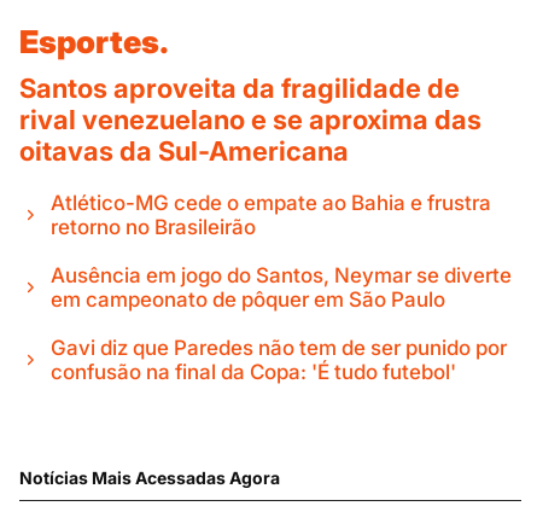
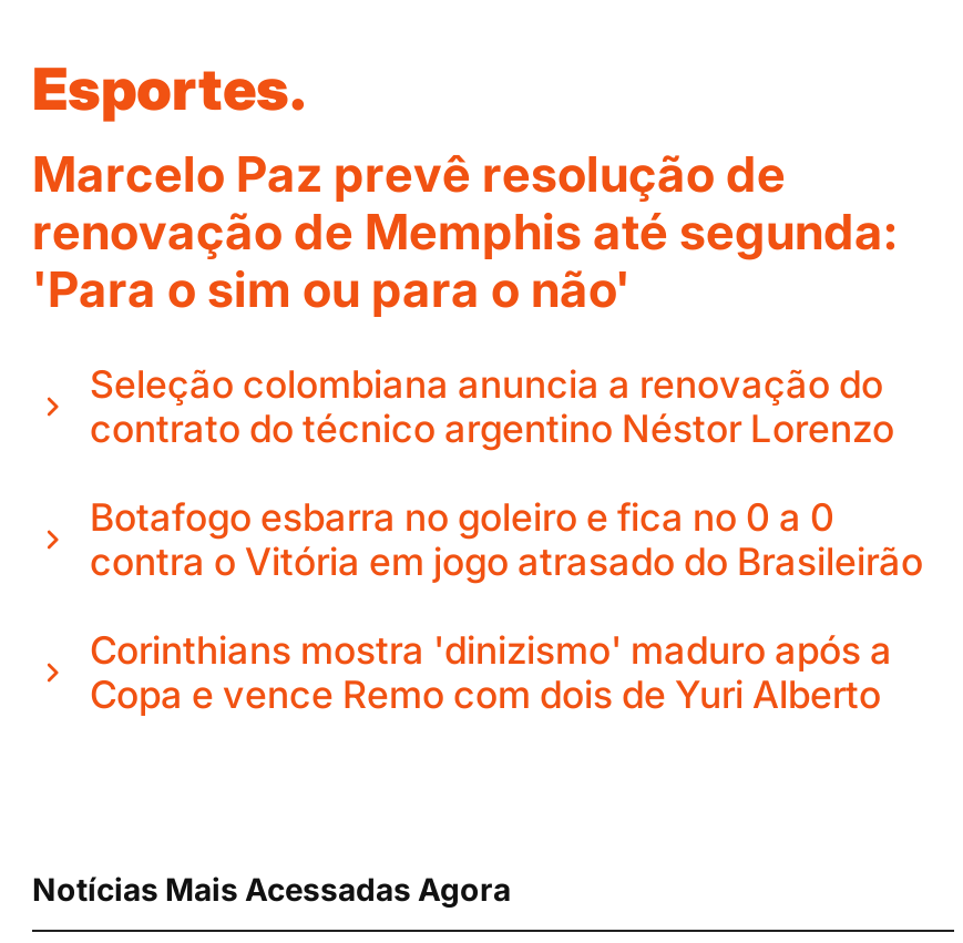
[19,72,481,167] Santos aproveita da fragilidade de | rival venezuelano e se aproxima das | oitavas da Sul-Americana -> [32,145,897,318] Marcelo Paz prevê resolução de | renovação de Memphis até segunda: | 'Para o sim ou para o não'
[51,191,491,239] Atlético-MG cede o empate ao Bahia e frustra | retorno no Brasileirão -> [90,362,894,451] Seleção colombiana anuncia a renovação do | contrato do técnico argentino Néstor Lorenzo
[51,263,512,312] Ausência em jogo do Santos, Neymar se diverte | em campeonato de pôquer em São Paulo -> [90,495,923,584] Botafogo esbarra no goleiro e fica no 0 a 0 | contra o Vitória em jogo atrasado do Brasileirão
[51,336,507,384] Gavi diz que Paredes não tem de ser punido por | confusão na final da Copa: 'É tudo futebol' -> [90,628,892,717] Corinthians mostra 'dinizismo' maduro após a | Copa e vence Remo com dois de Yuri Alberto

